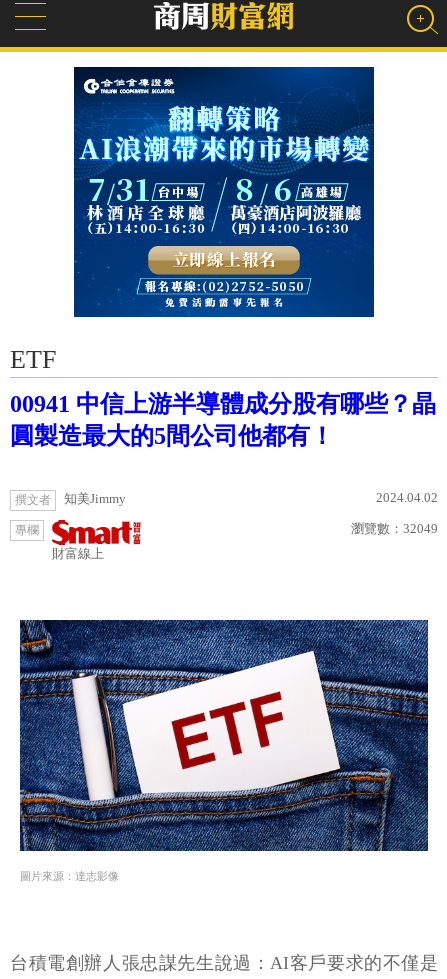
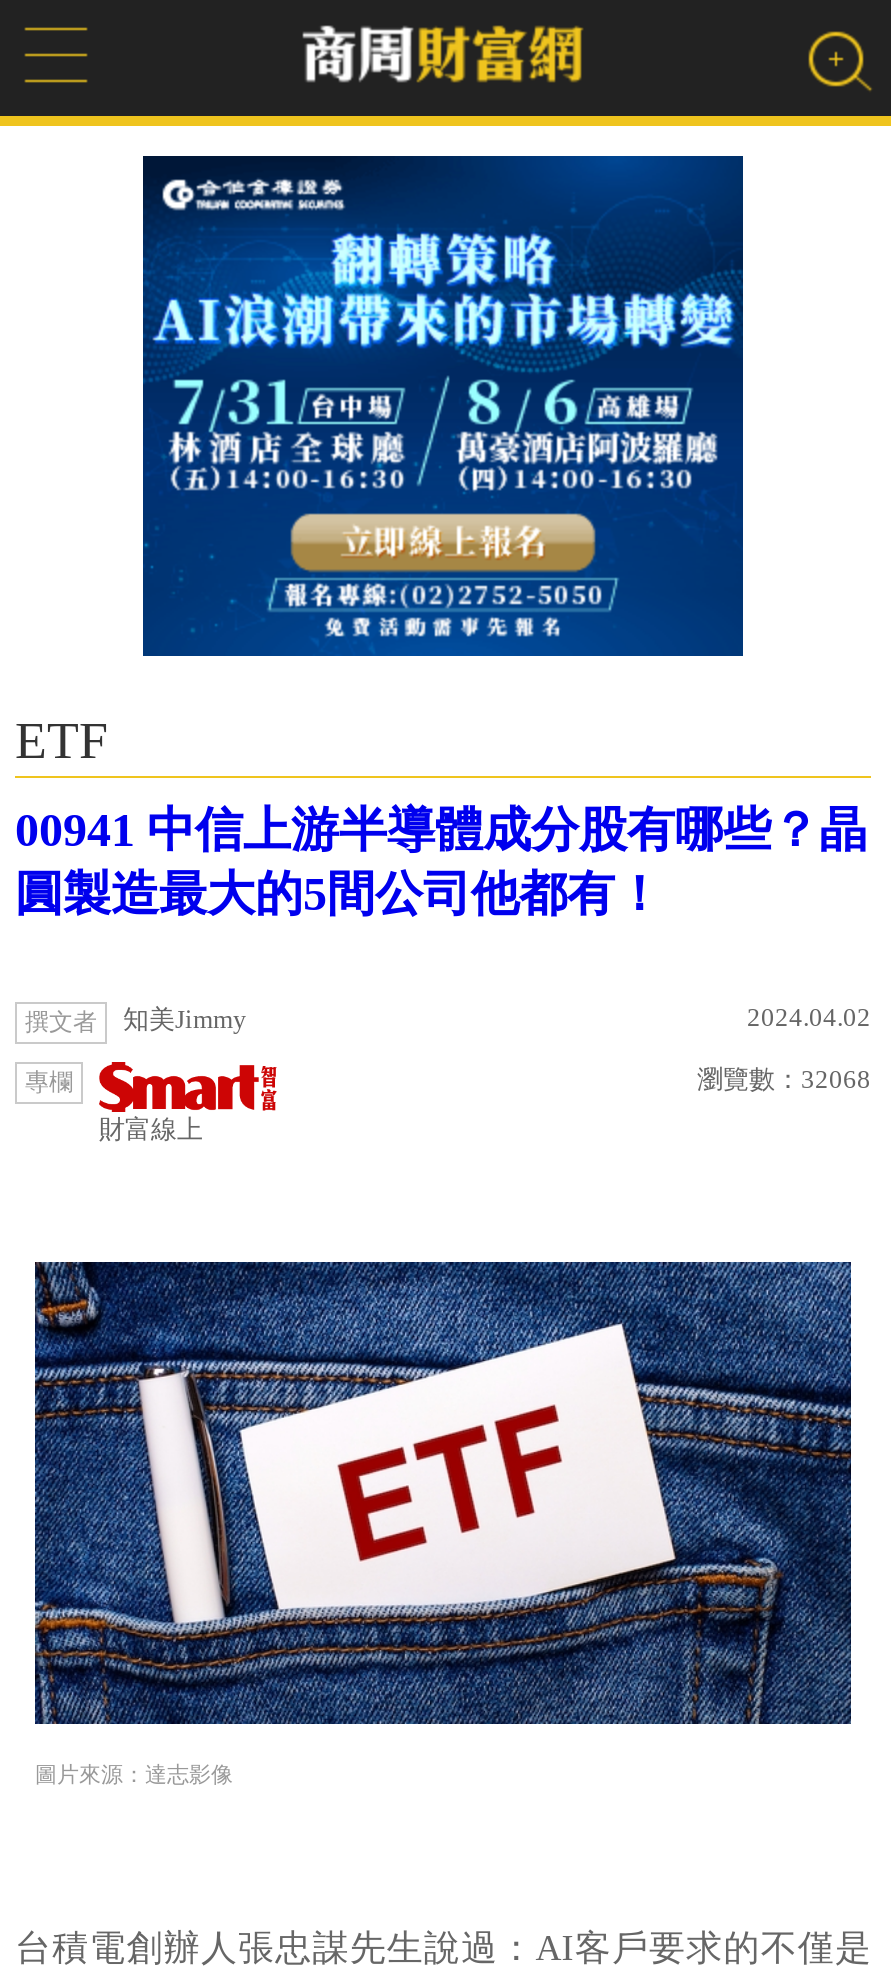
[351,521,438,536] 瀏覽數：32049 -> [697,1064,871,1094] 瀏覽數：32068

